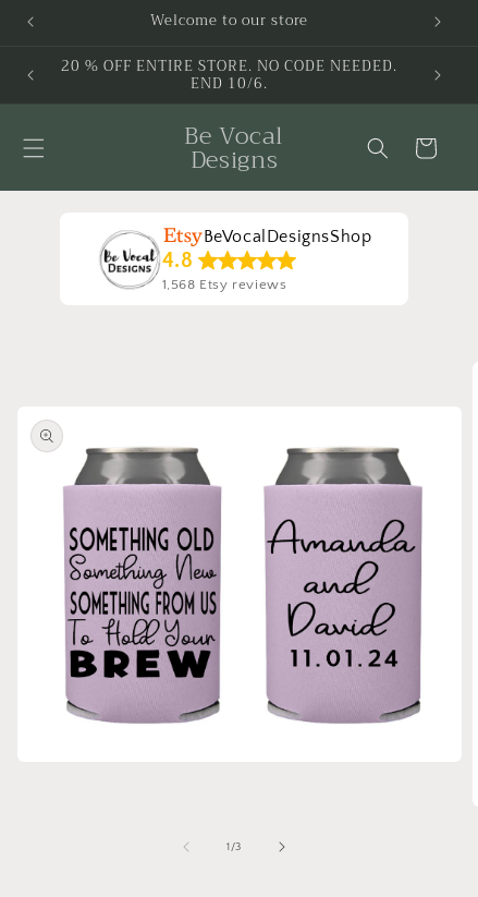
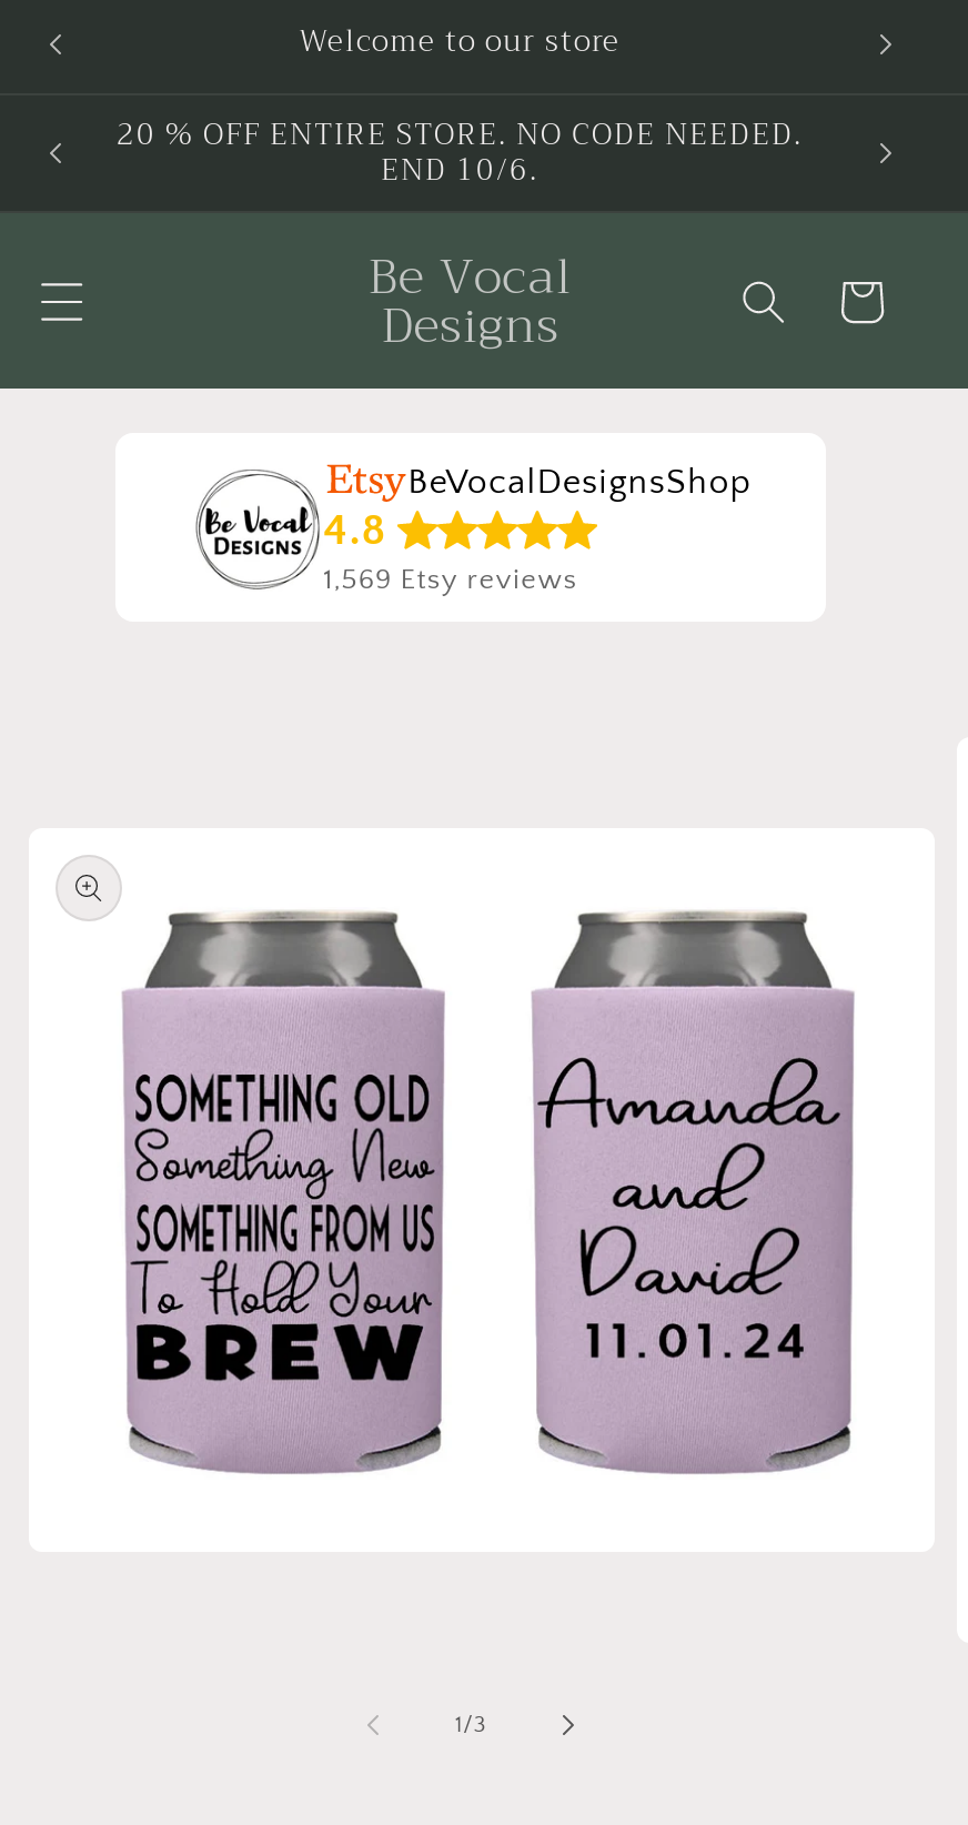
[162,277,287,292] 1,568 Etsy reviews -> [323,564,578,595] 1,569 Etsy reviews

